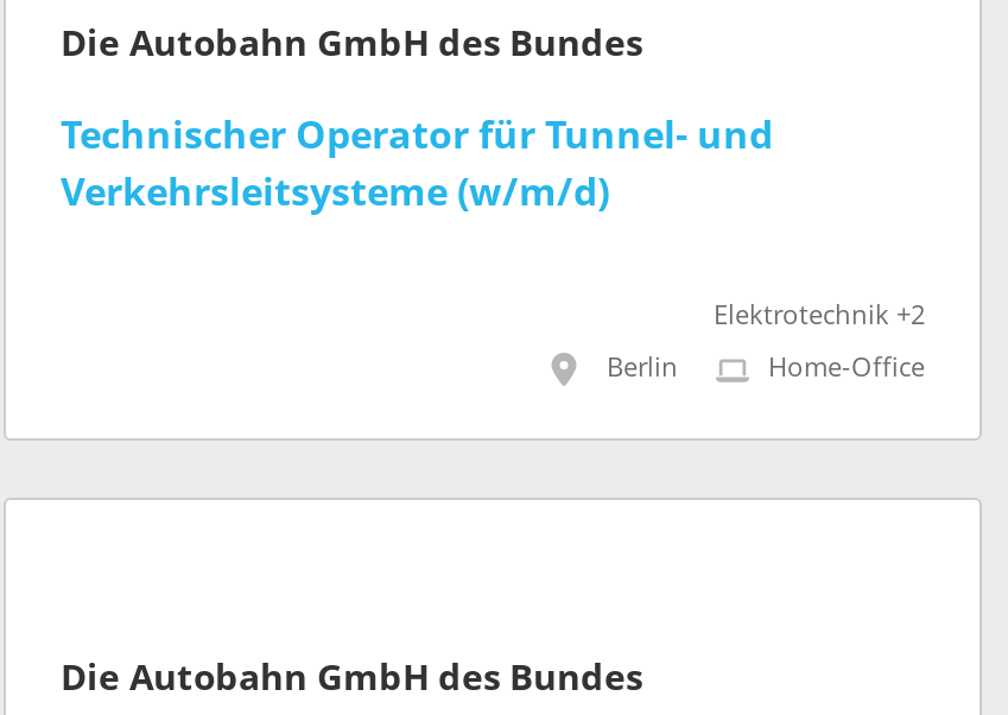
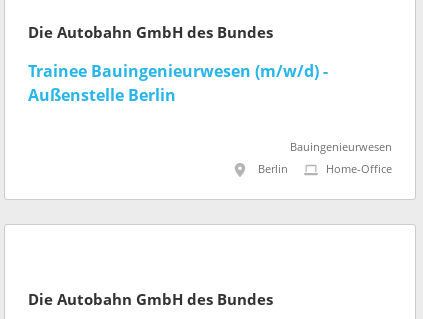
[61,113,773,215] Technischer Operator für Tunnel- und | Verkehrsleitsysteme (w/m/d) -> [28,62,328,105] Trainee Bauingenieurwesen (m/w/d) - | Außenstelle Berlin
[714,300,925,331] Elektrotechnik +2 -> [290,141,392,154] Bauingenieurwesen

